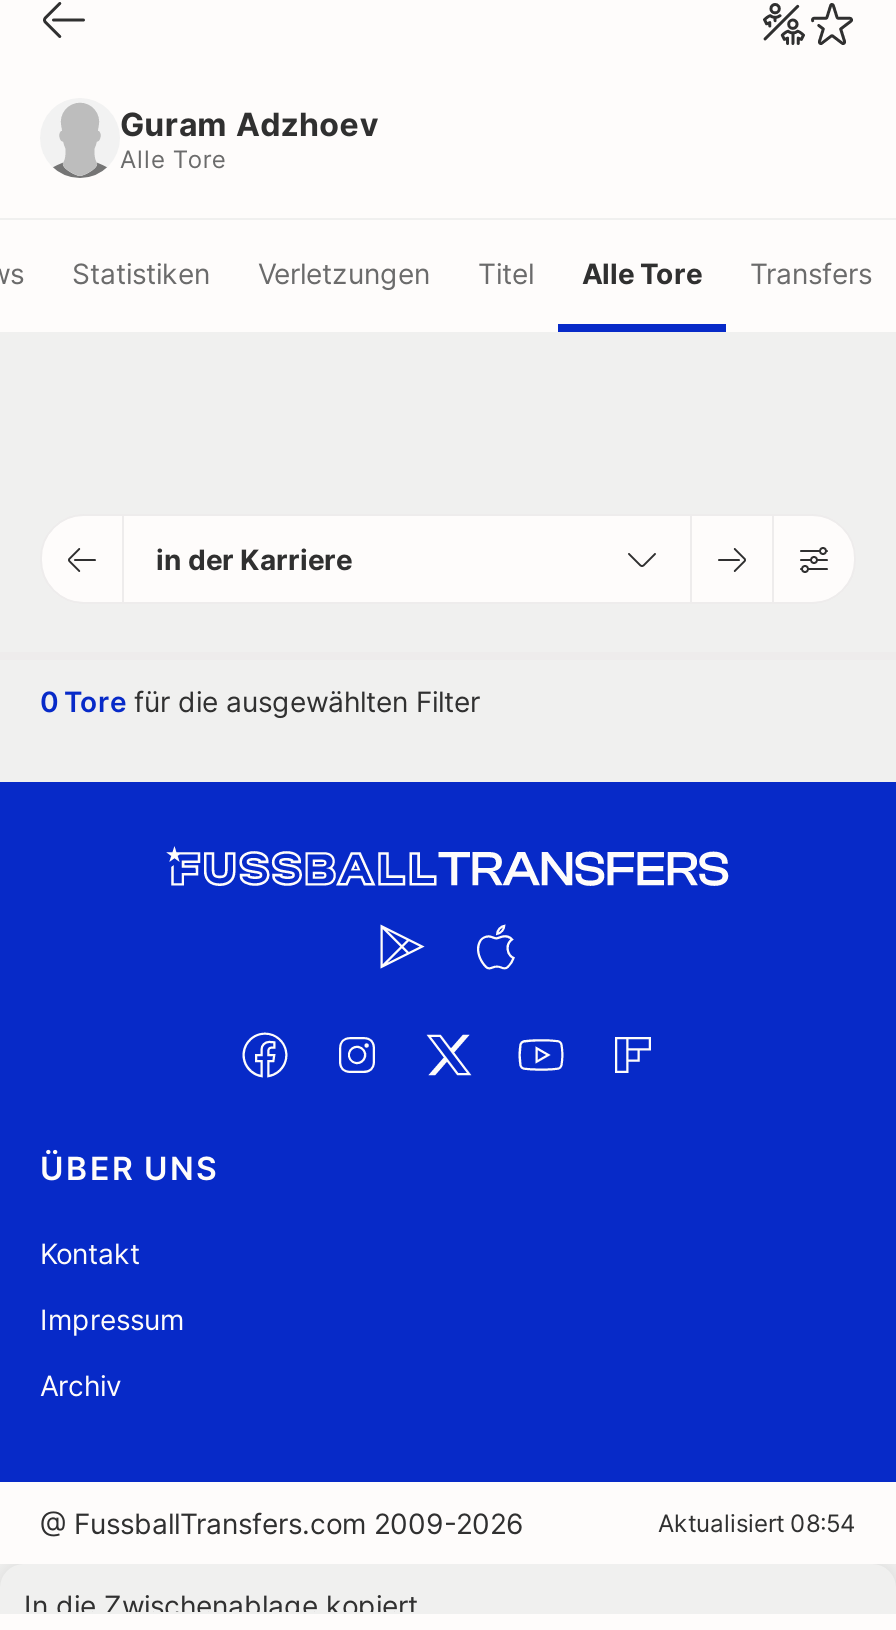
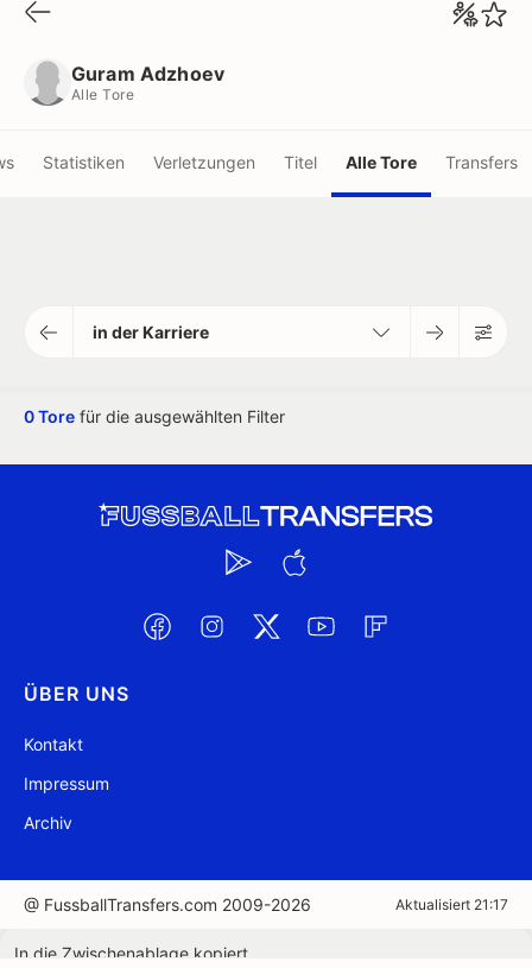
[658,1508,856,1538] Aktualisiert 08:54 -> [395,896,508,913] Aktualisiert 21:17

